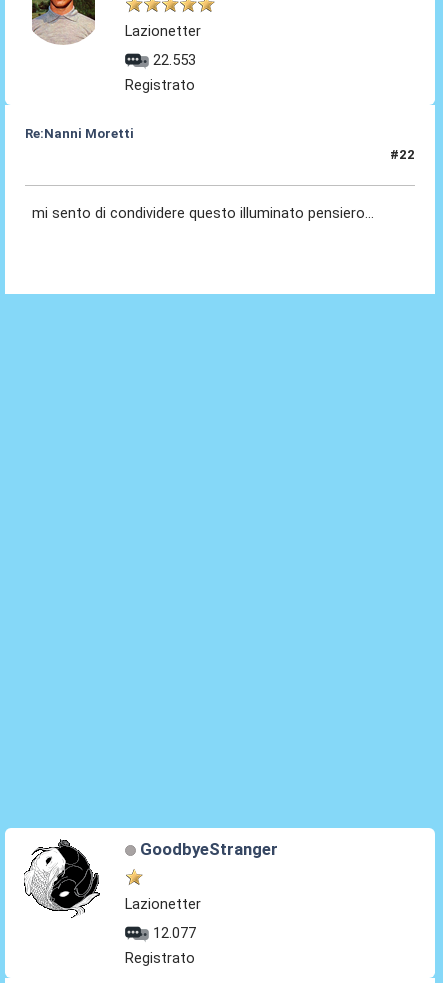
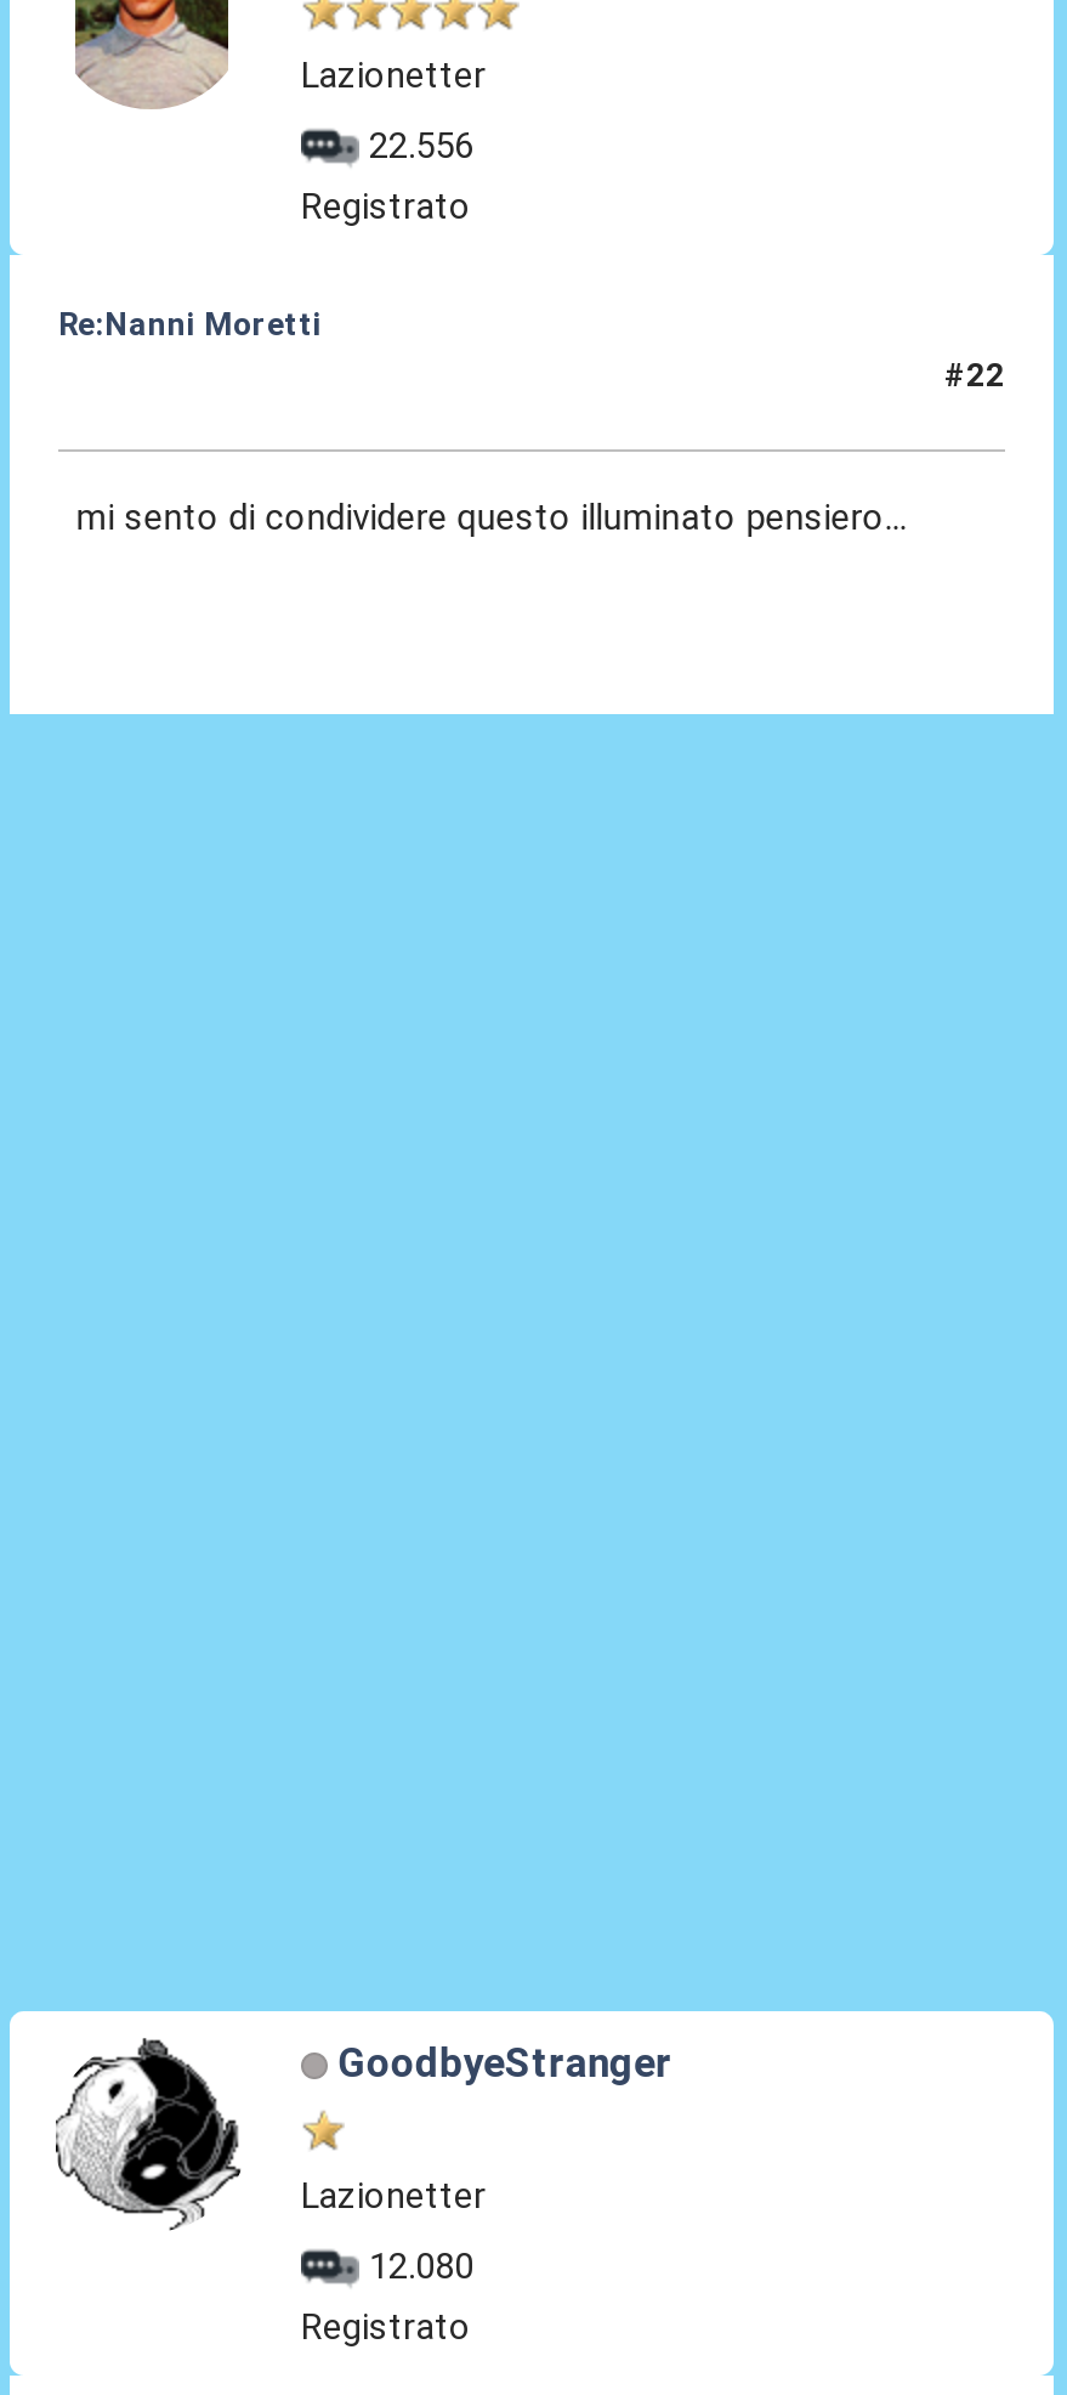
[149,51,196,69] 22.553 -> [359,124,473,167] 22.556
[149,924,196,942] 12.077 -> [359,2245,473,2288] 12.080

